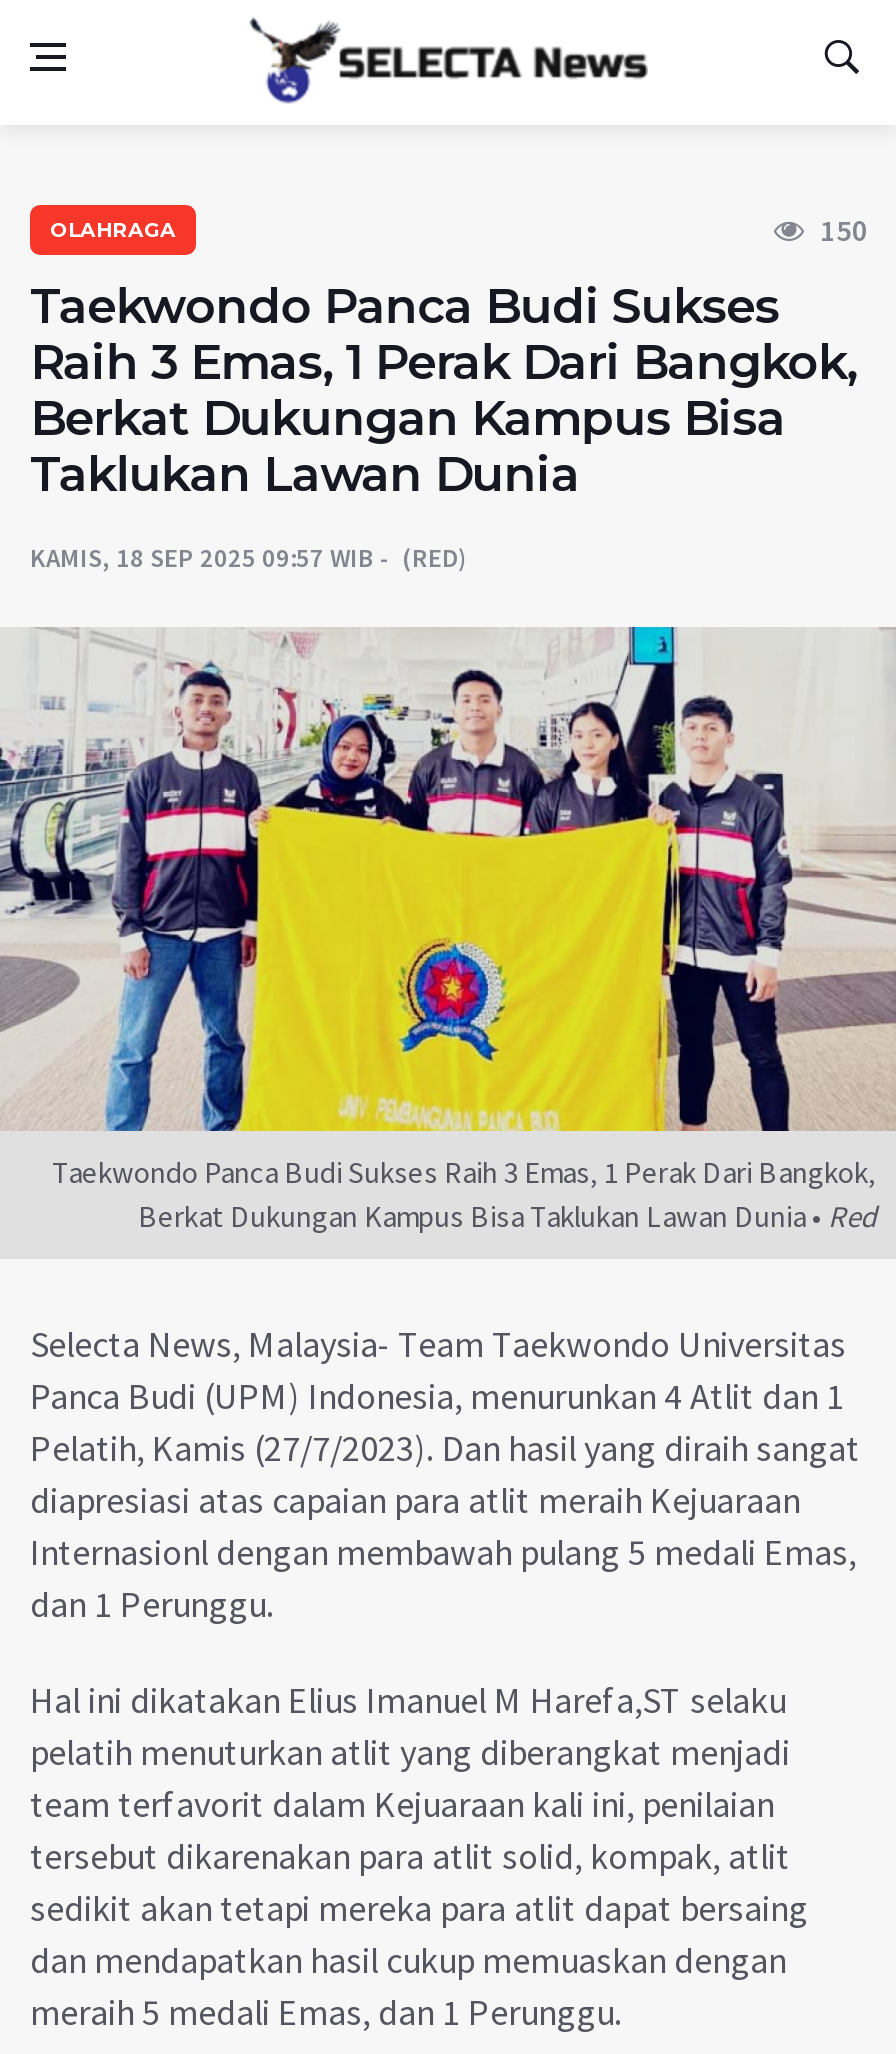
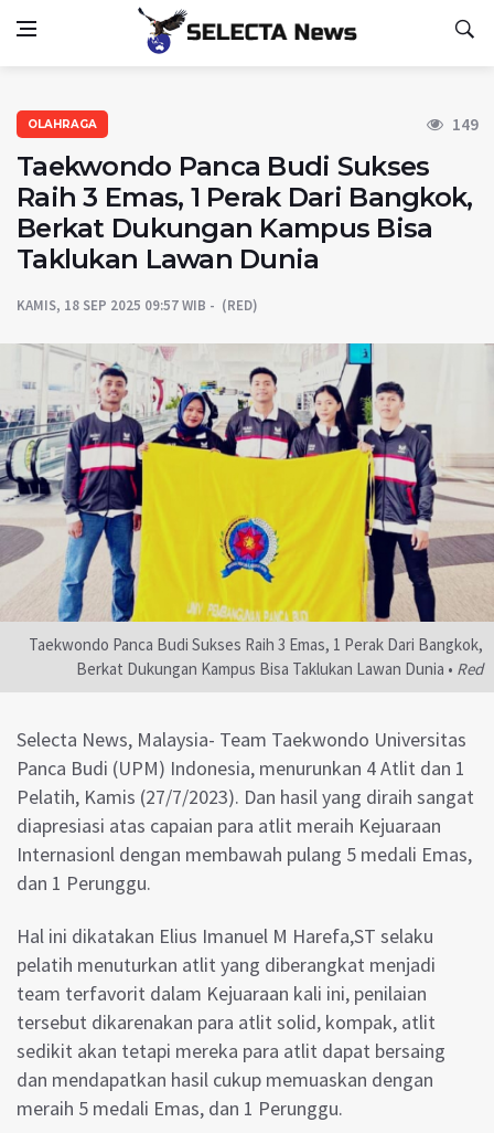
[820,211,868,249] 150 -> [452,114,479,135] 149

